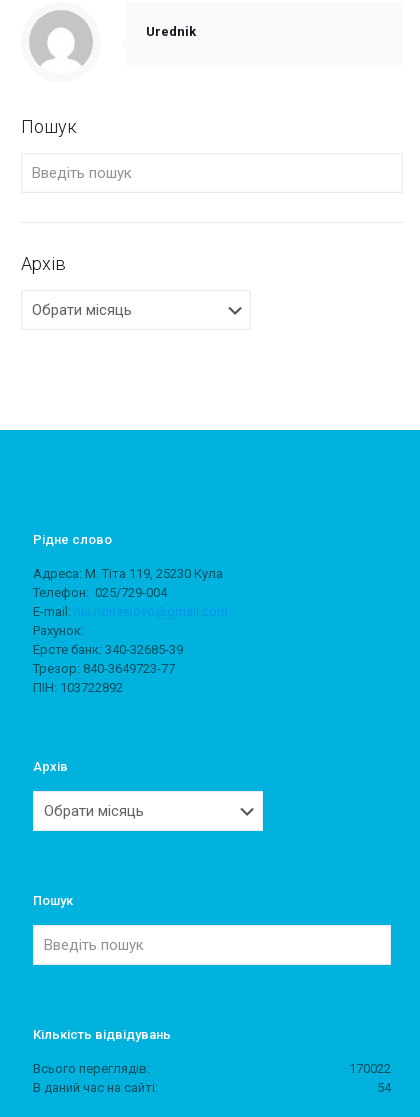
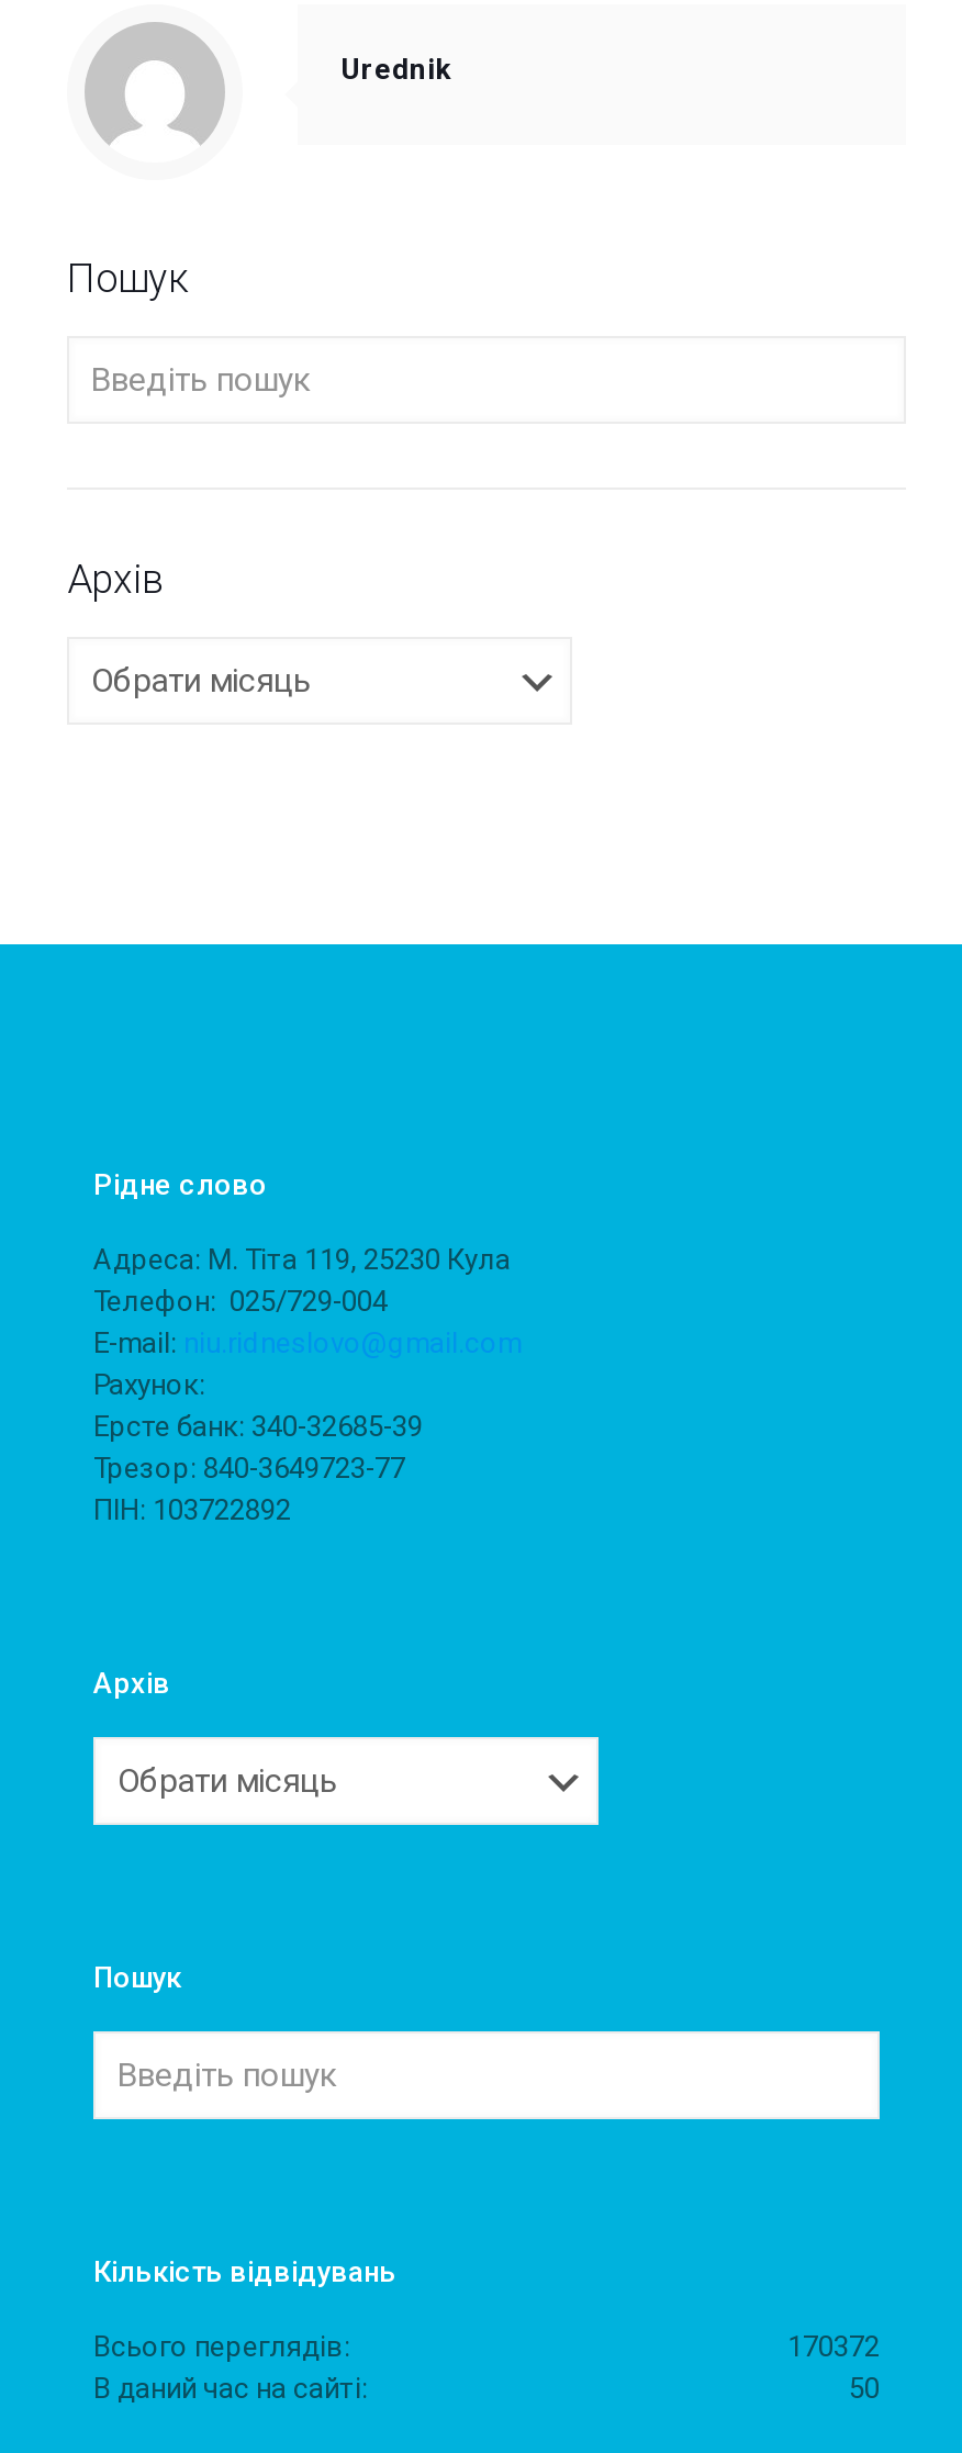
[349,1061,391,1076] 170022 -> [787,2330,880,2363] 170372
[377,1080,391,1095] 54 -> [849,2372,880,2404] 50

